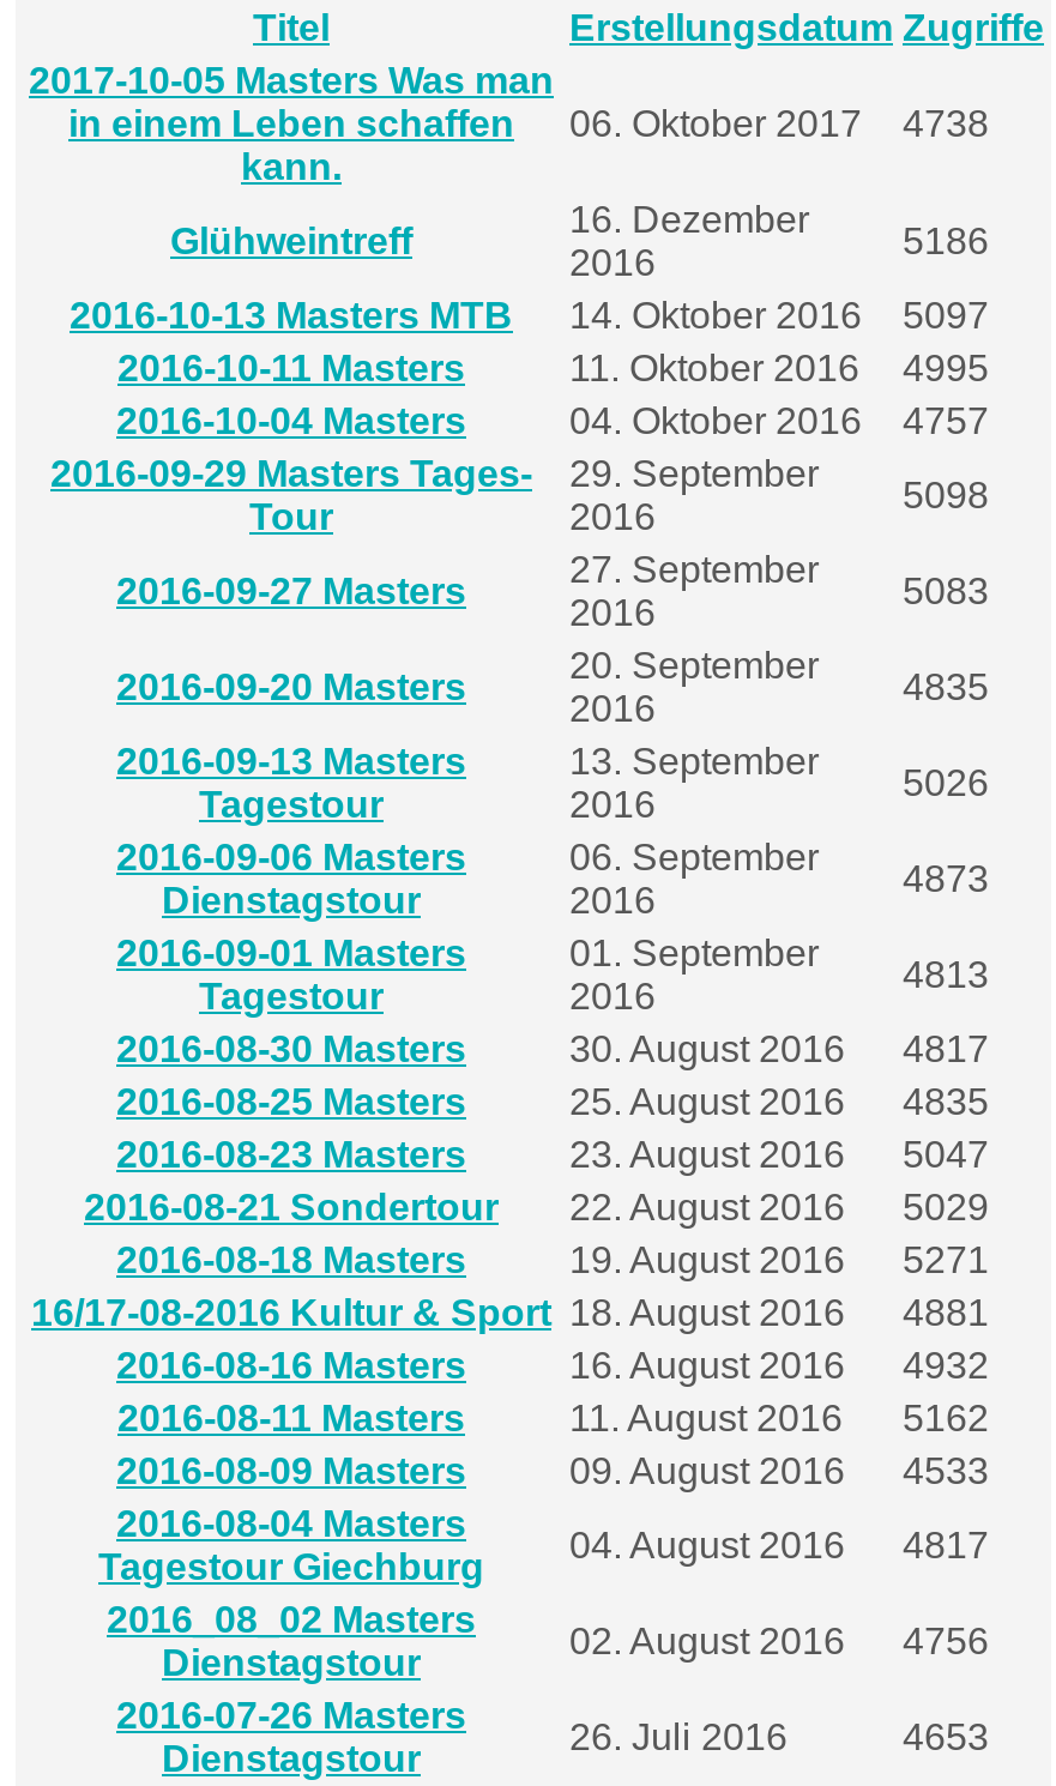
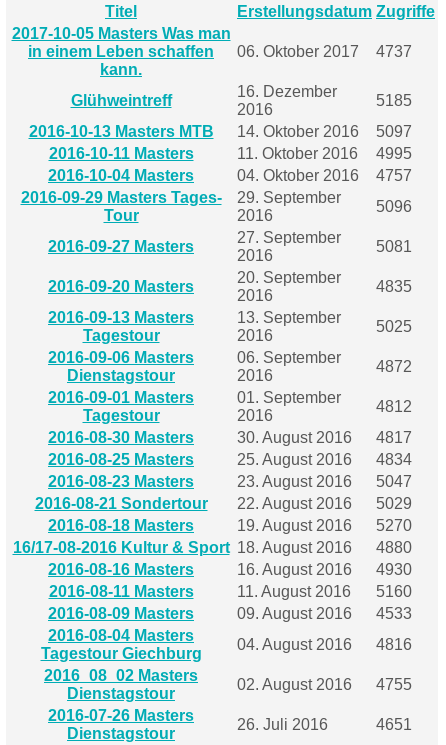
[68,103,989,144] in einem Leben schaffen 06. Oktober 2017 4738 -> [28,43,412,60] in einem Leben schaffen 06. Oktober 2017 4737
[903,221,989,261] 5186 -> [376,92,412,109] 5185
[903,475,989,515] 5098 -> [376,198,412,215] 5096
[903,571,989,611] 5083 -> [376,238,412,255] 5081
[903,762,989,803] 5026 -> [376,318,412,335] 5025
[903,858,989,899] 4873 -> [376,358,412,375] 4872
[903,954,989,995] 4813 -> [376,398,412,415] 4812
[569,1081,989,1122] 25. August 2016 4835 -> [237,451,412,468] 25. August 2016 4834
[569,1239,989,1280] 19. August 2016 5271 -> [237,517,412,534] 19. August 2016 5270
[31,1292,989,1333] 16/17-08-2016 Kultur & Sport 18. August 2016 4881 -> [12,539,412,556] 16/17-08-2016 Kultur & Sport 18. August 2016 4880
[569,1345,989,1386] 16. August 2016 4932 -> [237,561,412,578] 16. August 2016 4930
[569,1398,989,1438] 11. August 2016 5162 -> [237,583,412,600] 11. August 2016 5160
[569,1525,989,1565] 04. August 2016 4817 -> [237,636,412,653] 04. August 2016 4816
[569,1621,989,1661] 02. August 2016 4756 -> [237,676,412,693] 02. August 2016 4755
[903,1716,989,1757] 4653 -> [376,716,412,733] 4651

